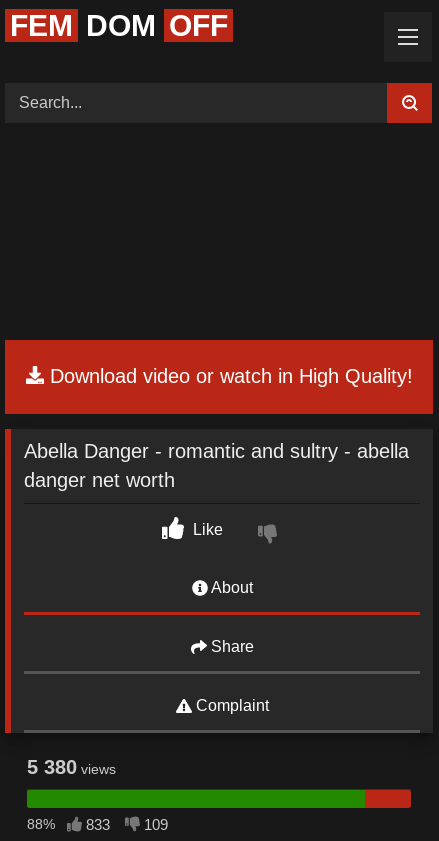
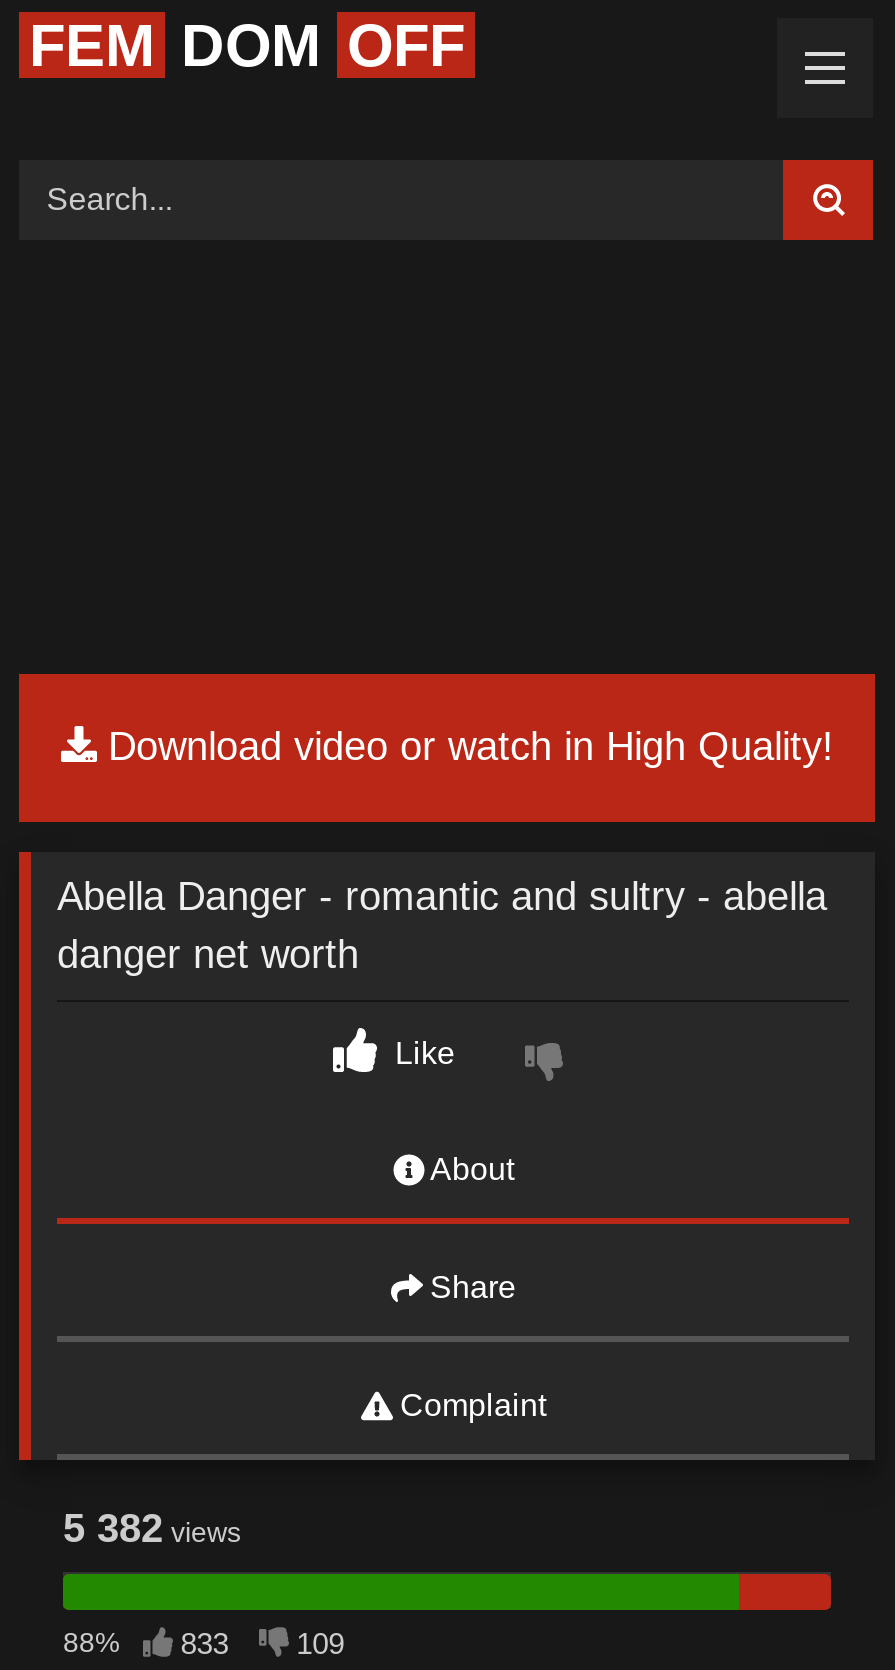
[27,756,116,778] 5 380 views -> [63,1505,241,1549] 5 382 views

